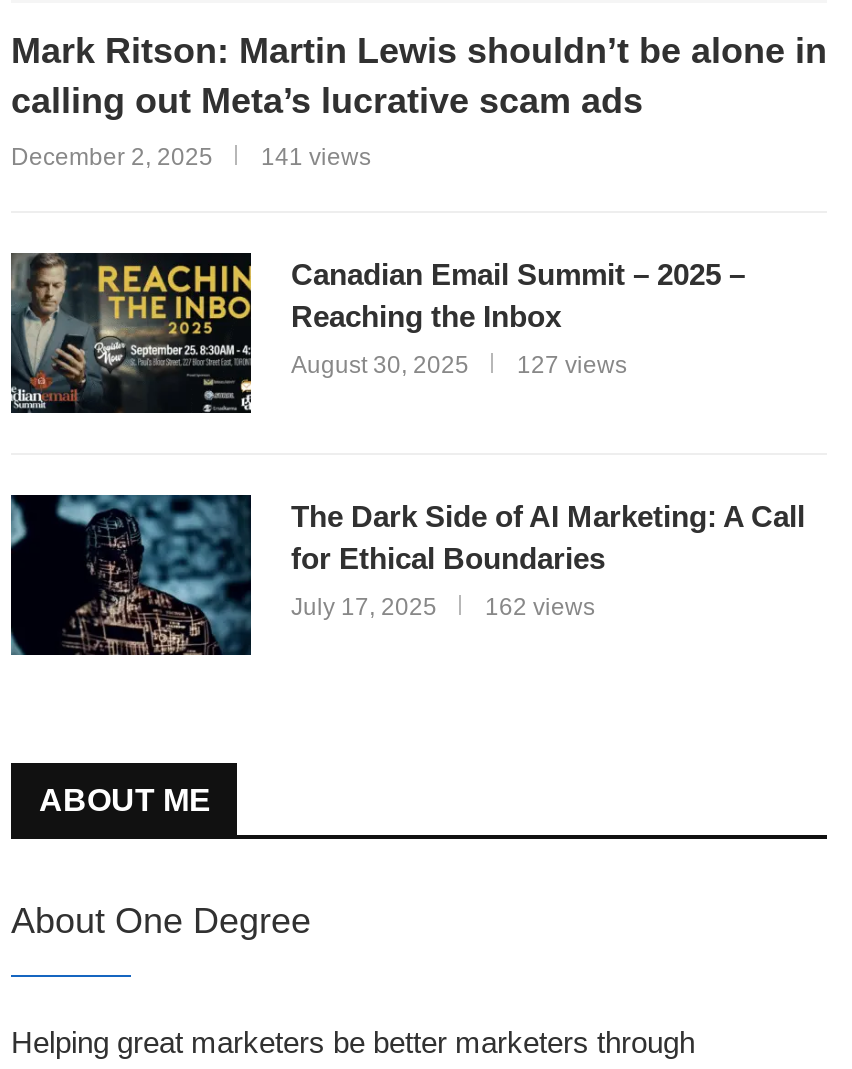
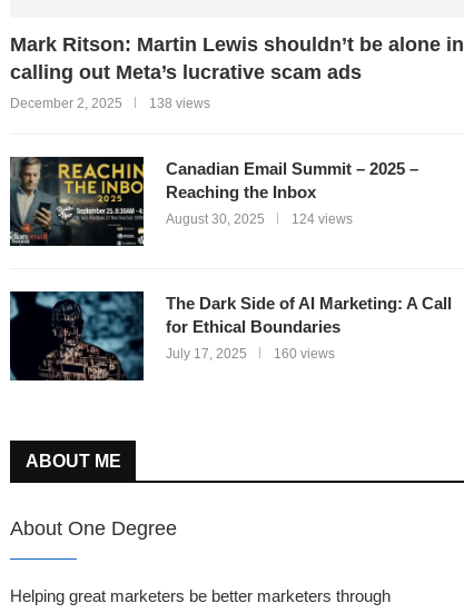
[11,143,371,171] December 2, 2025 141 views -> [10,95,210,111] December 2, 2025 138 views
[291,351,627,379] August 30, 2025 127 views -> [166,211,353,227] August 30, 2025 124 views
[291,593,595,621] July 17, 2025 162 views -> [166,346,335,361] July 17, 2025 160 views

